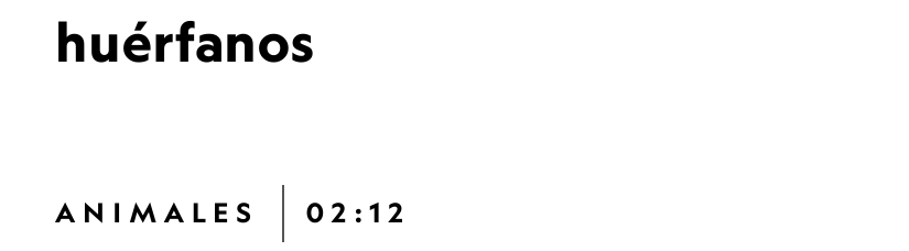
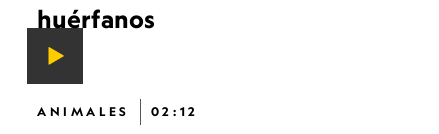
none -> [26,27,84,85] [image]

